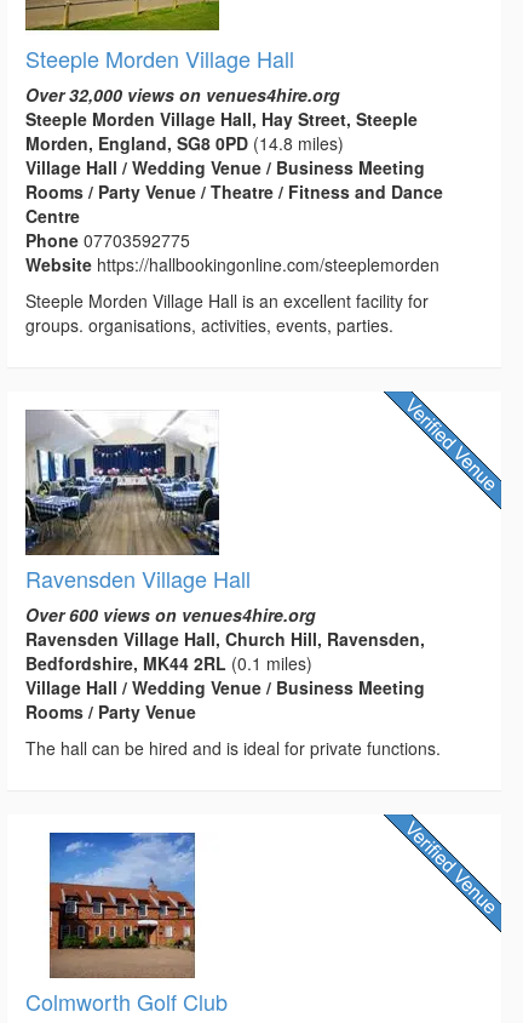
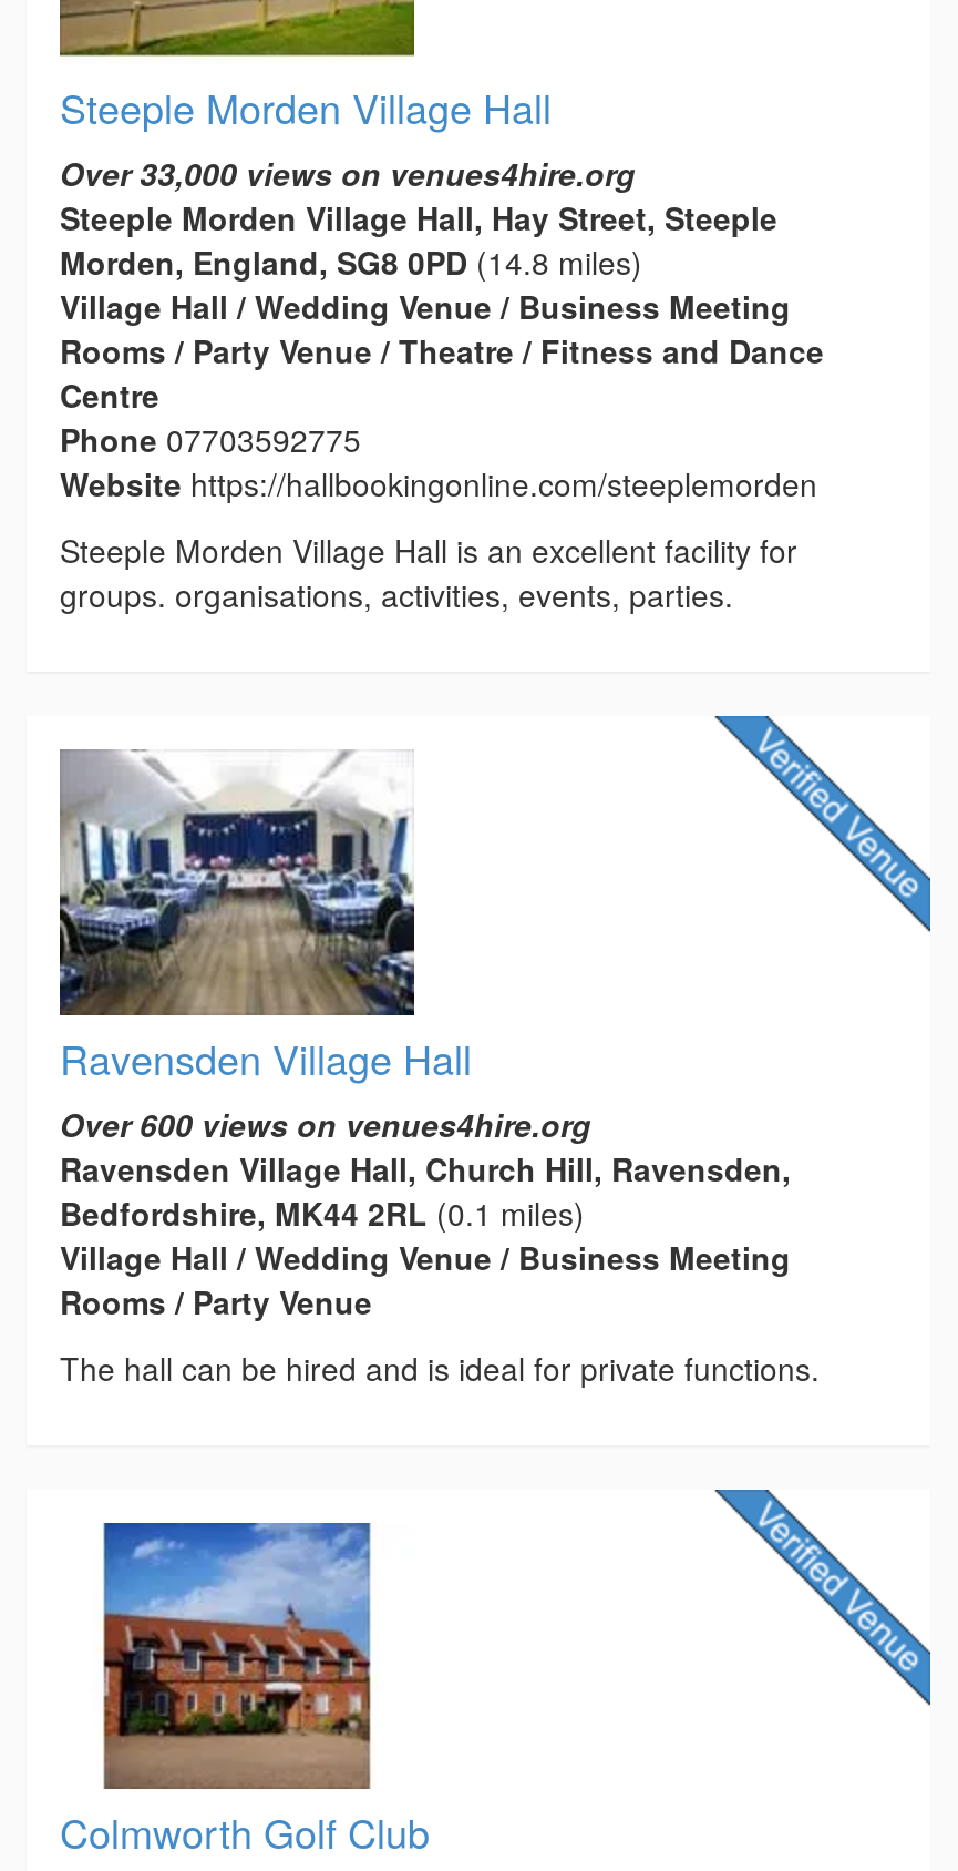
[25,82,340,107] Over 32,000 views on venues4hire.org -> [60,151,636,195] Over 33,000 views on venues4hire.org

